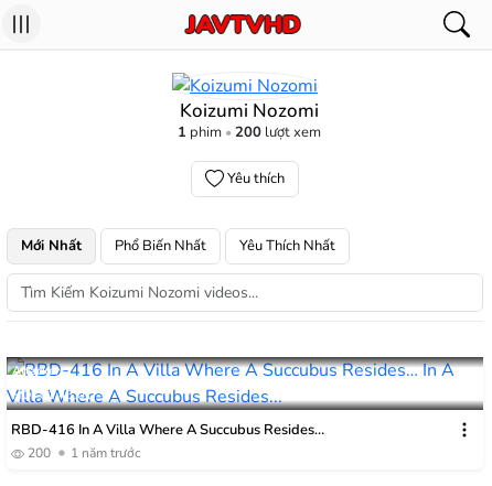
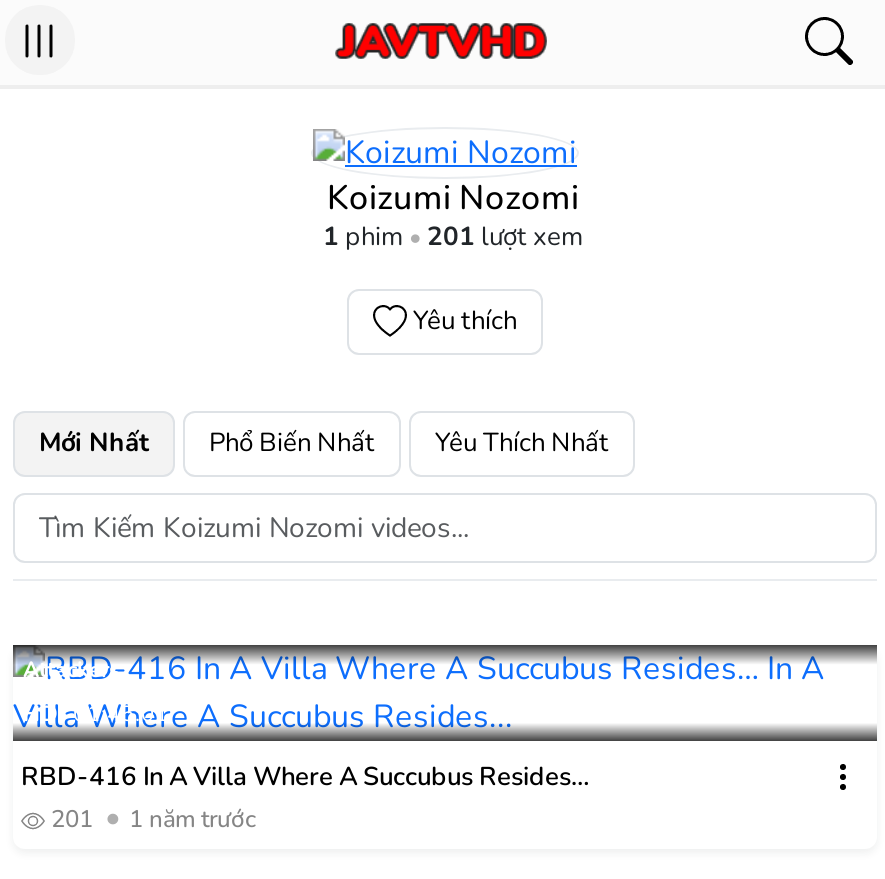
[178,122,321,142] 1 phim 200 lượt xem -> [323,219,583,255] 1 phim 201 lượt xem
[24,444,141,462] 200 1 năm trước -> [45,803,257,835] 201 1 năm trước

